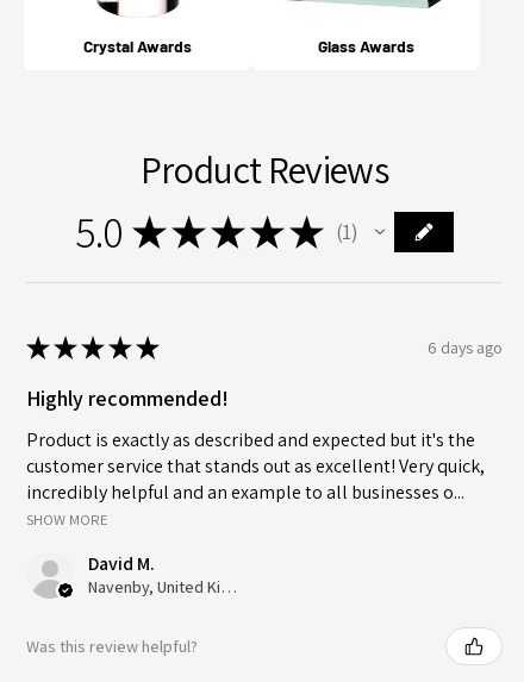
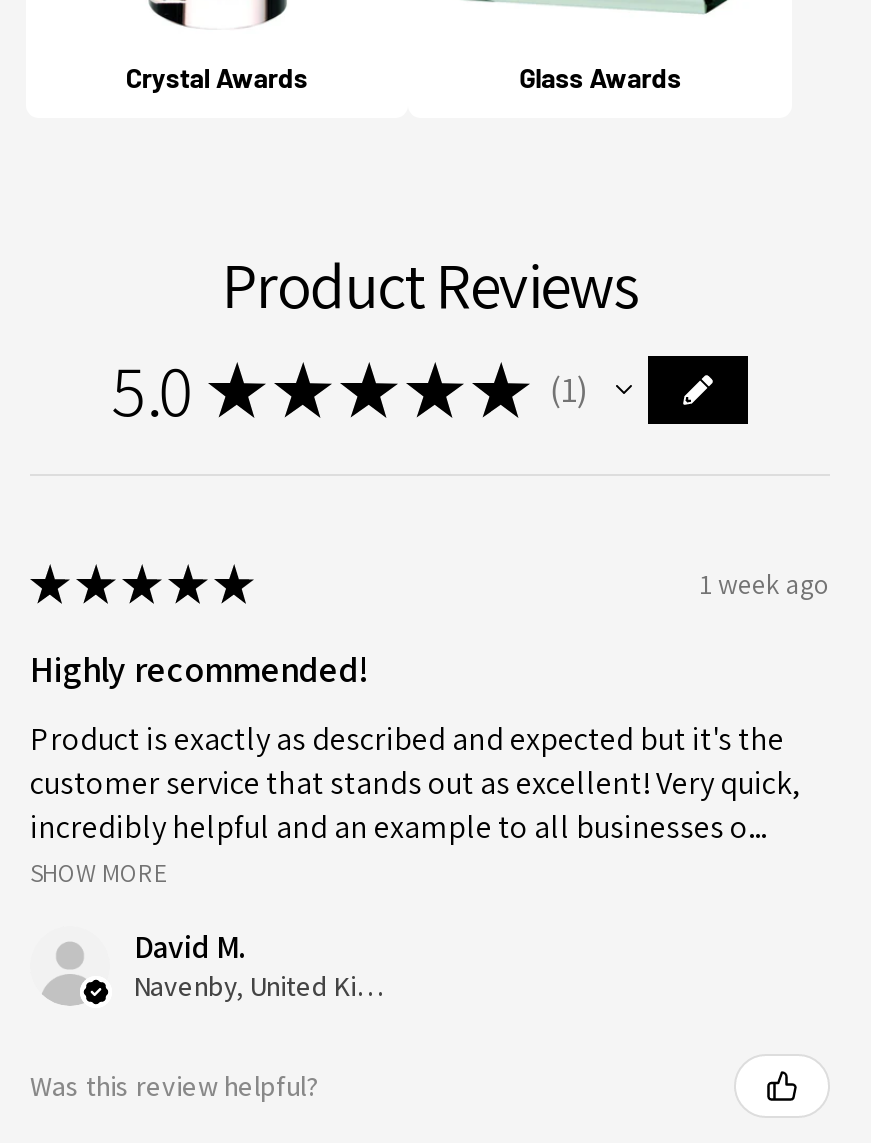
[428,336,503,358] 6 days ago -> [700,565,830,601] 1 week ago

